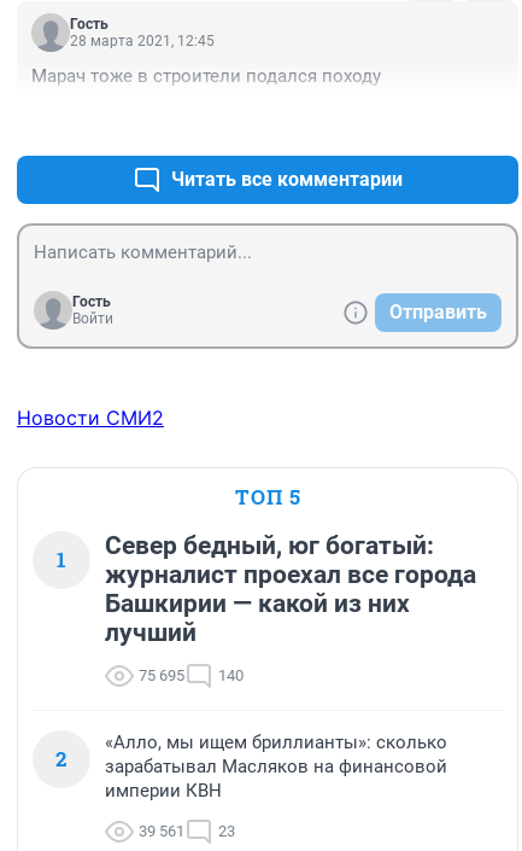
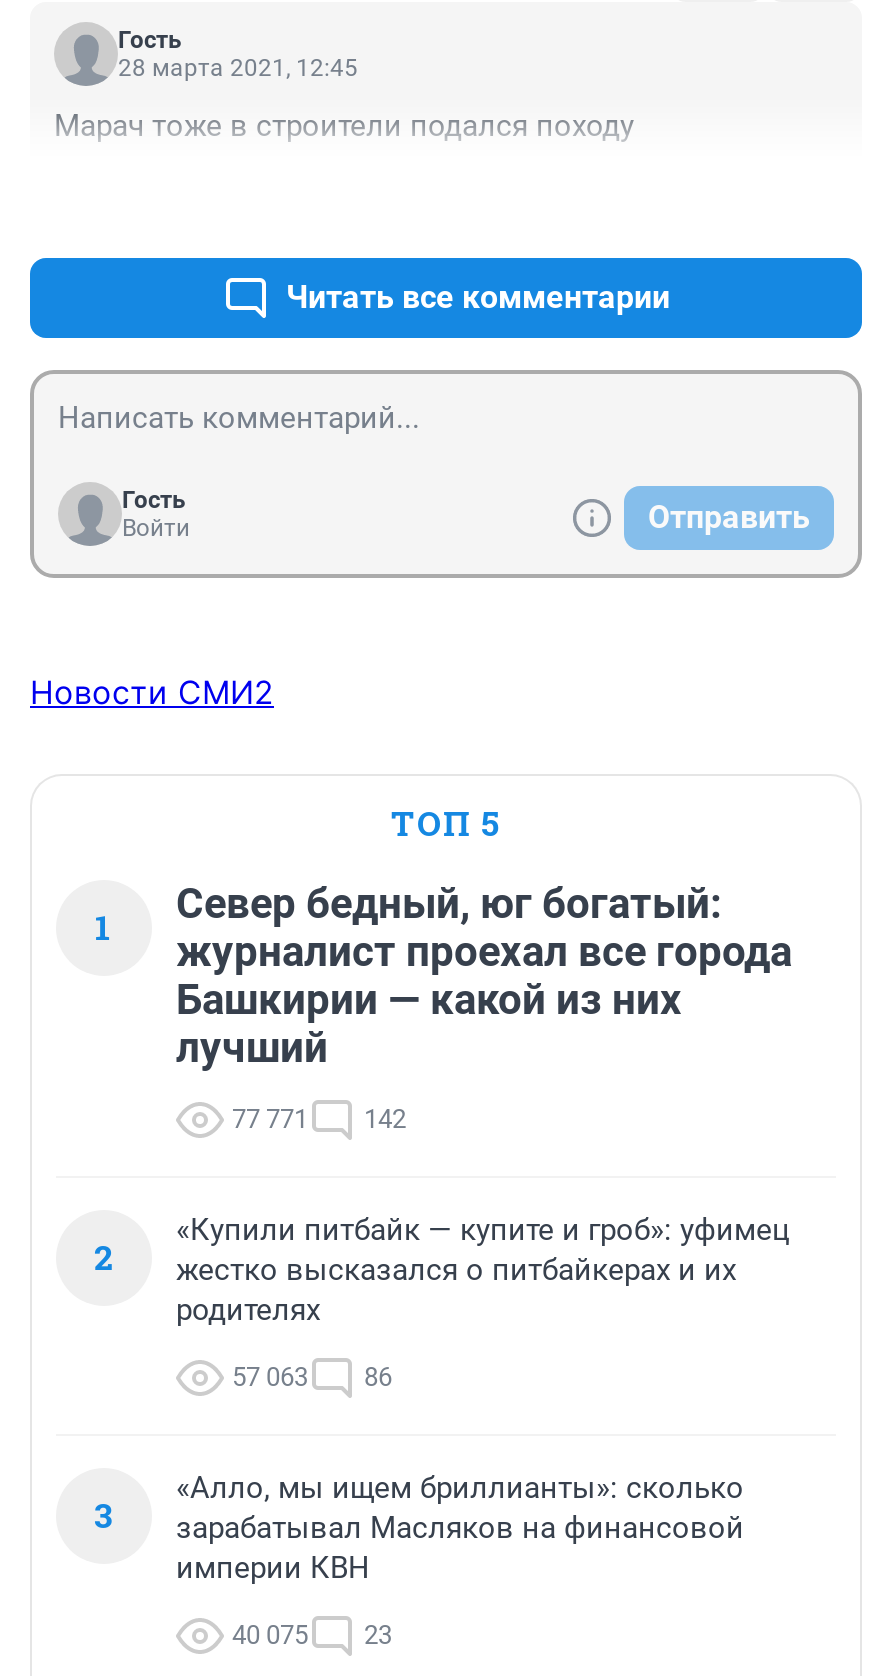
none -> [94,1212,790,1538] «Купили питбайк — купите и гроб»: уфимец | жестко высказался о питбайкерах и их | родителях | 57 063 | 86 | 3
[139,667,184,685] 75 695 -> [232,1104,308,1134] 77 771
[218,667,244,685] 140 -> [364,1104,406,1134] 142
[139,822,235,840] 39 561 23 -> [232,1620,392,1650] 40 075 23

